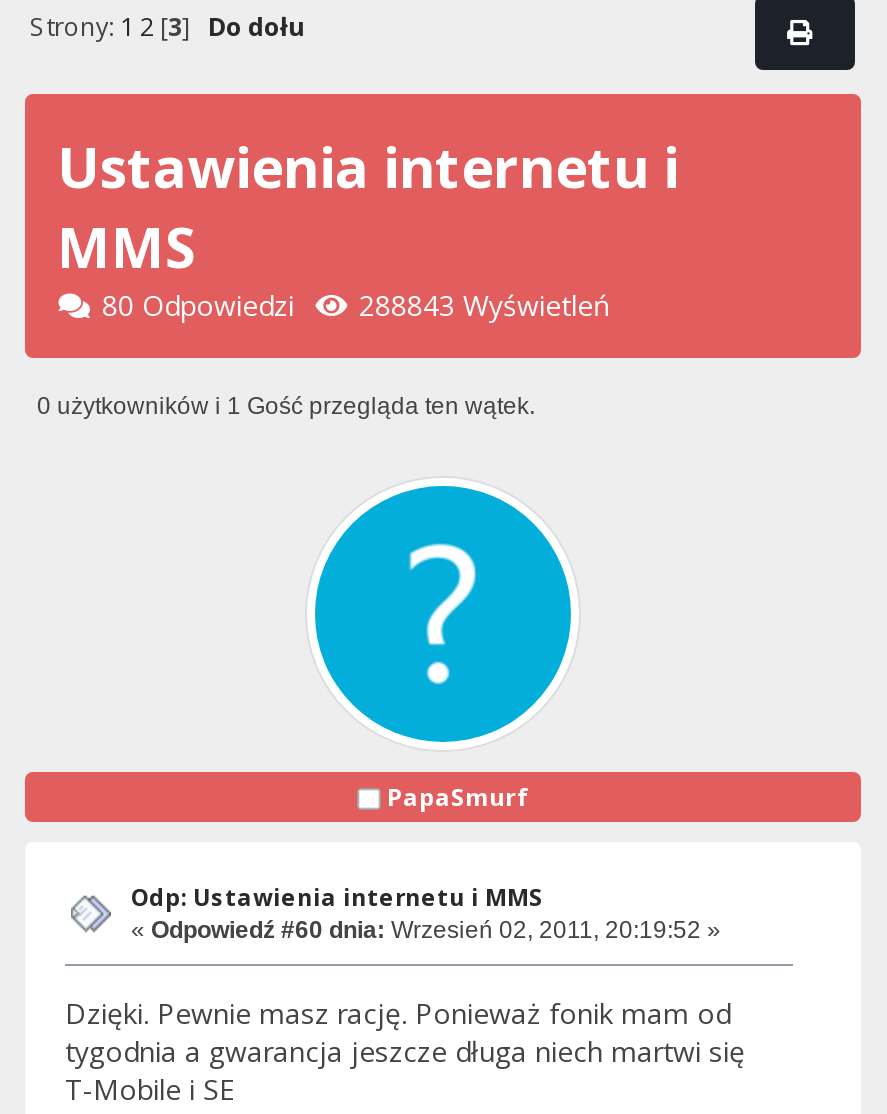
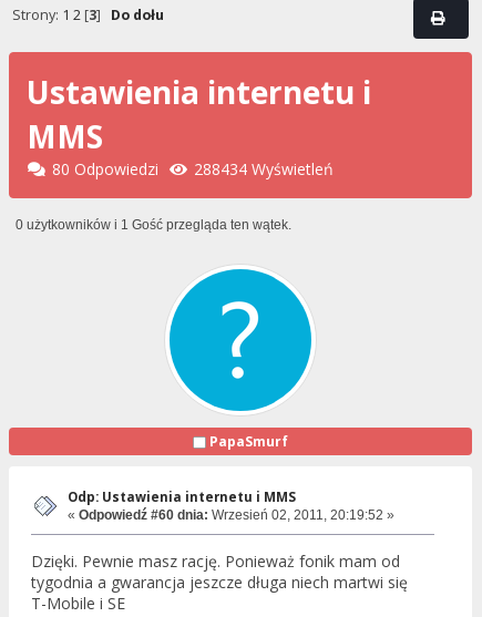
[102,286,611,324] 80 Odpowiedzi 288843 Wyświetleń -> [52,158,334,179] 80 Odpowiedzi 288434 Wyświetleń

